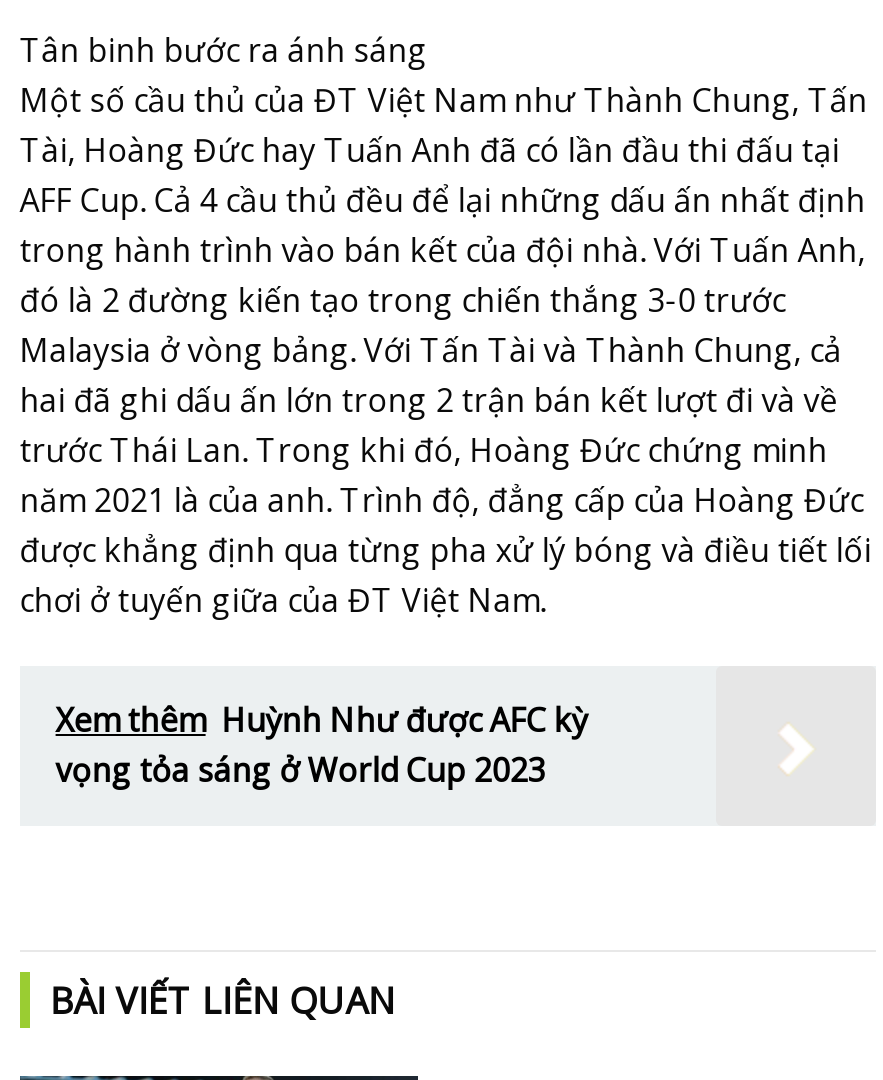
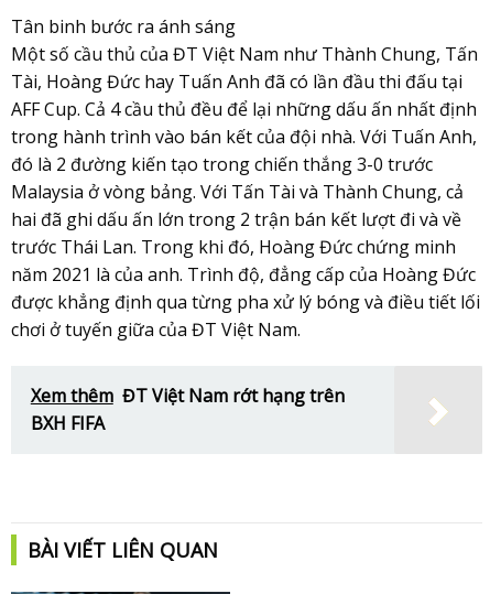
[56,699,588,793] Xem thêm Huỳnh Như được AFC kỳ | vọng tỏa sáng ở World Cup 2023 -> [31,384,344,436] Xem thêm ĐT Việt Nam rớt hạng trên | BXH FIFA

